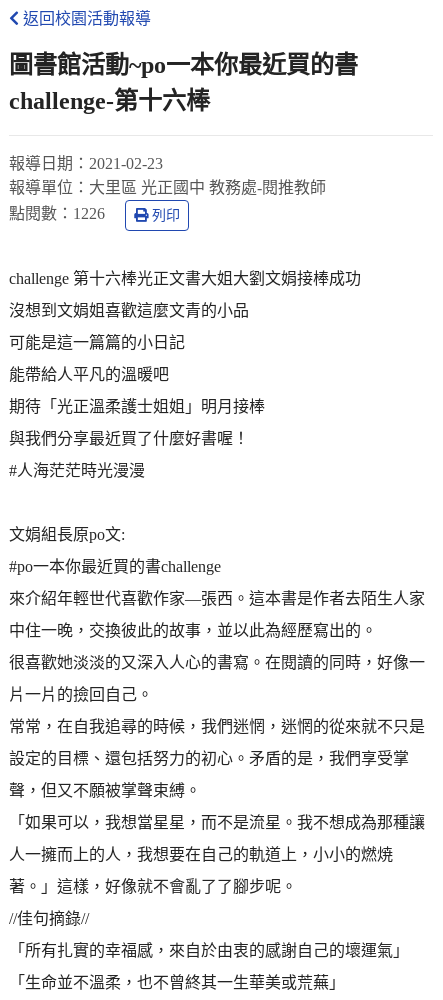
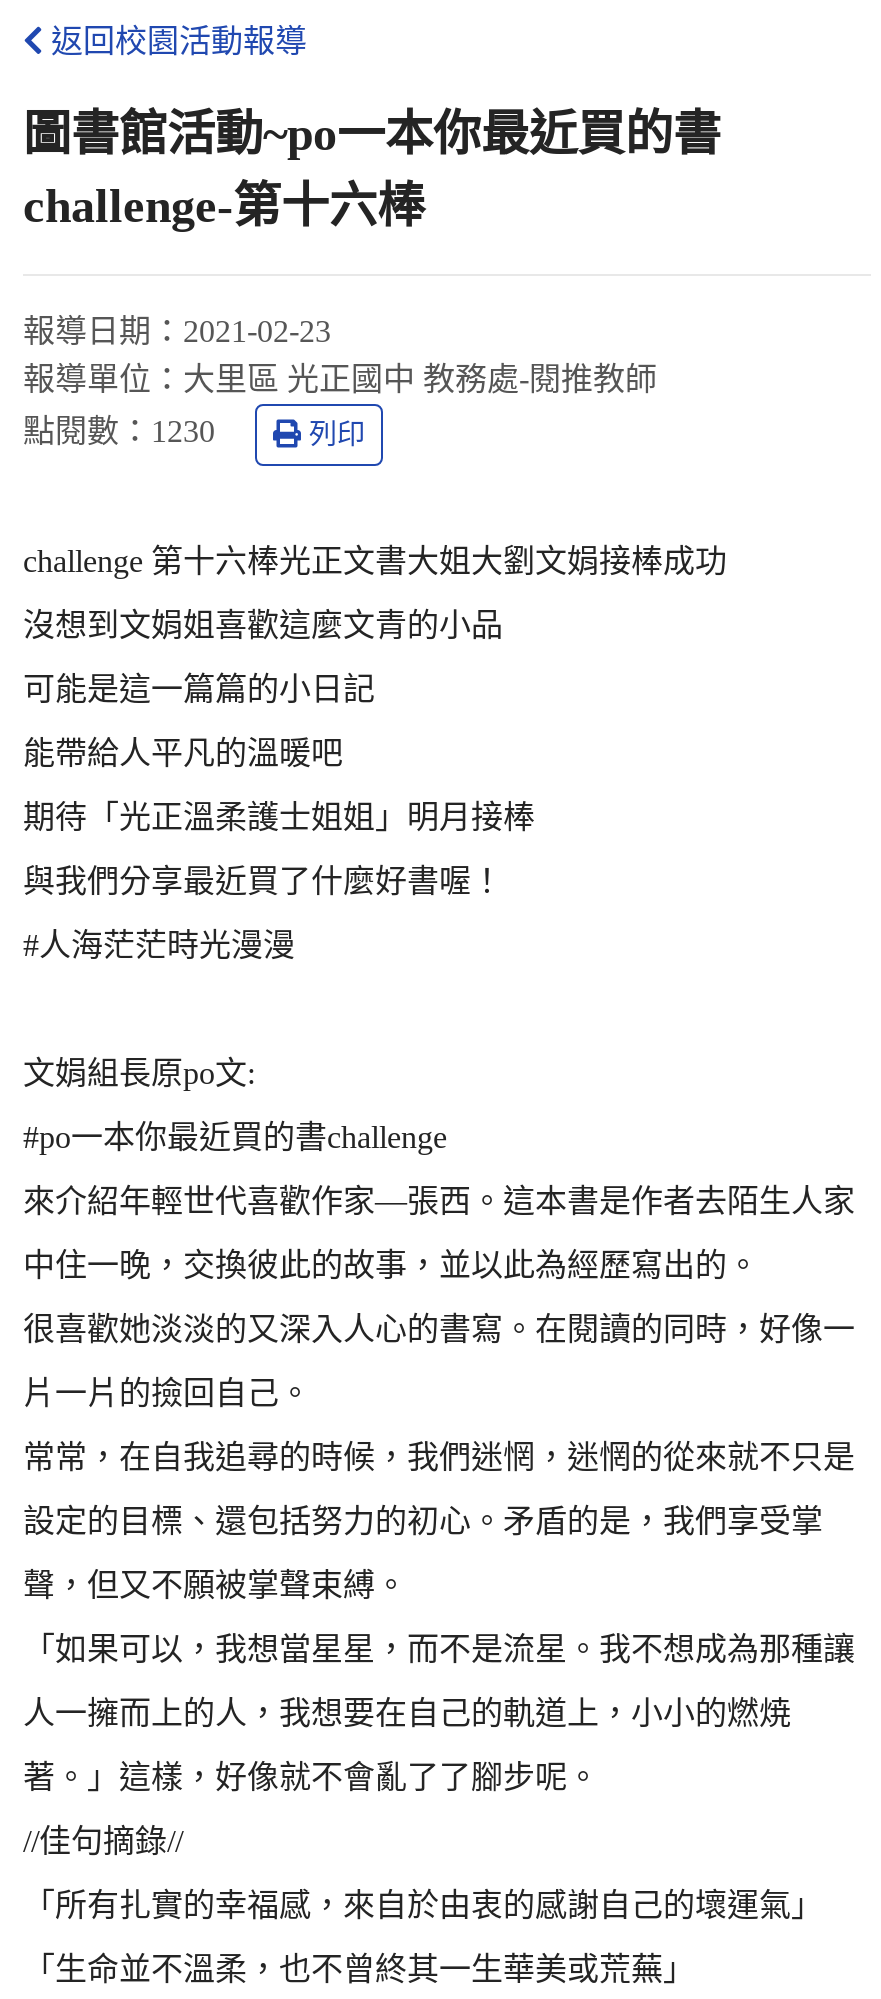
[9,205,105,222] 點閱數：1226 -> [23,414,215,448] 點閱數：1230

